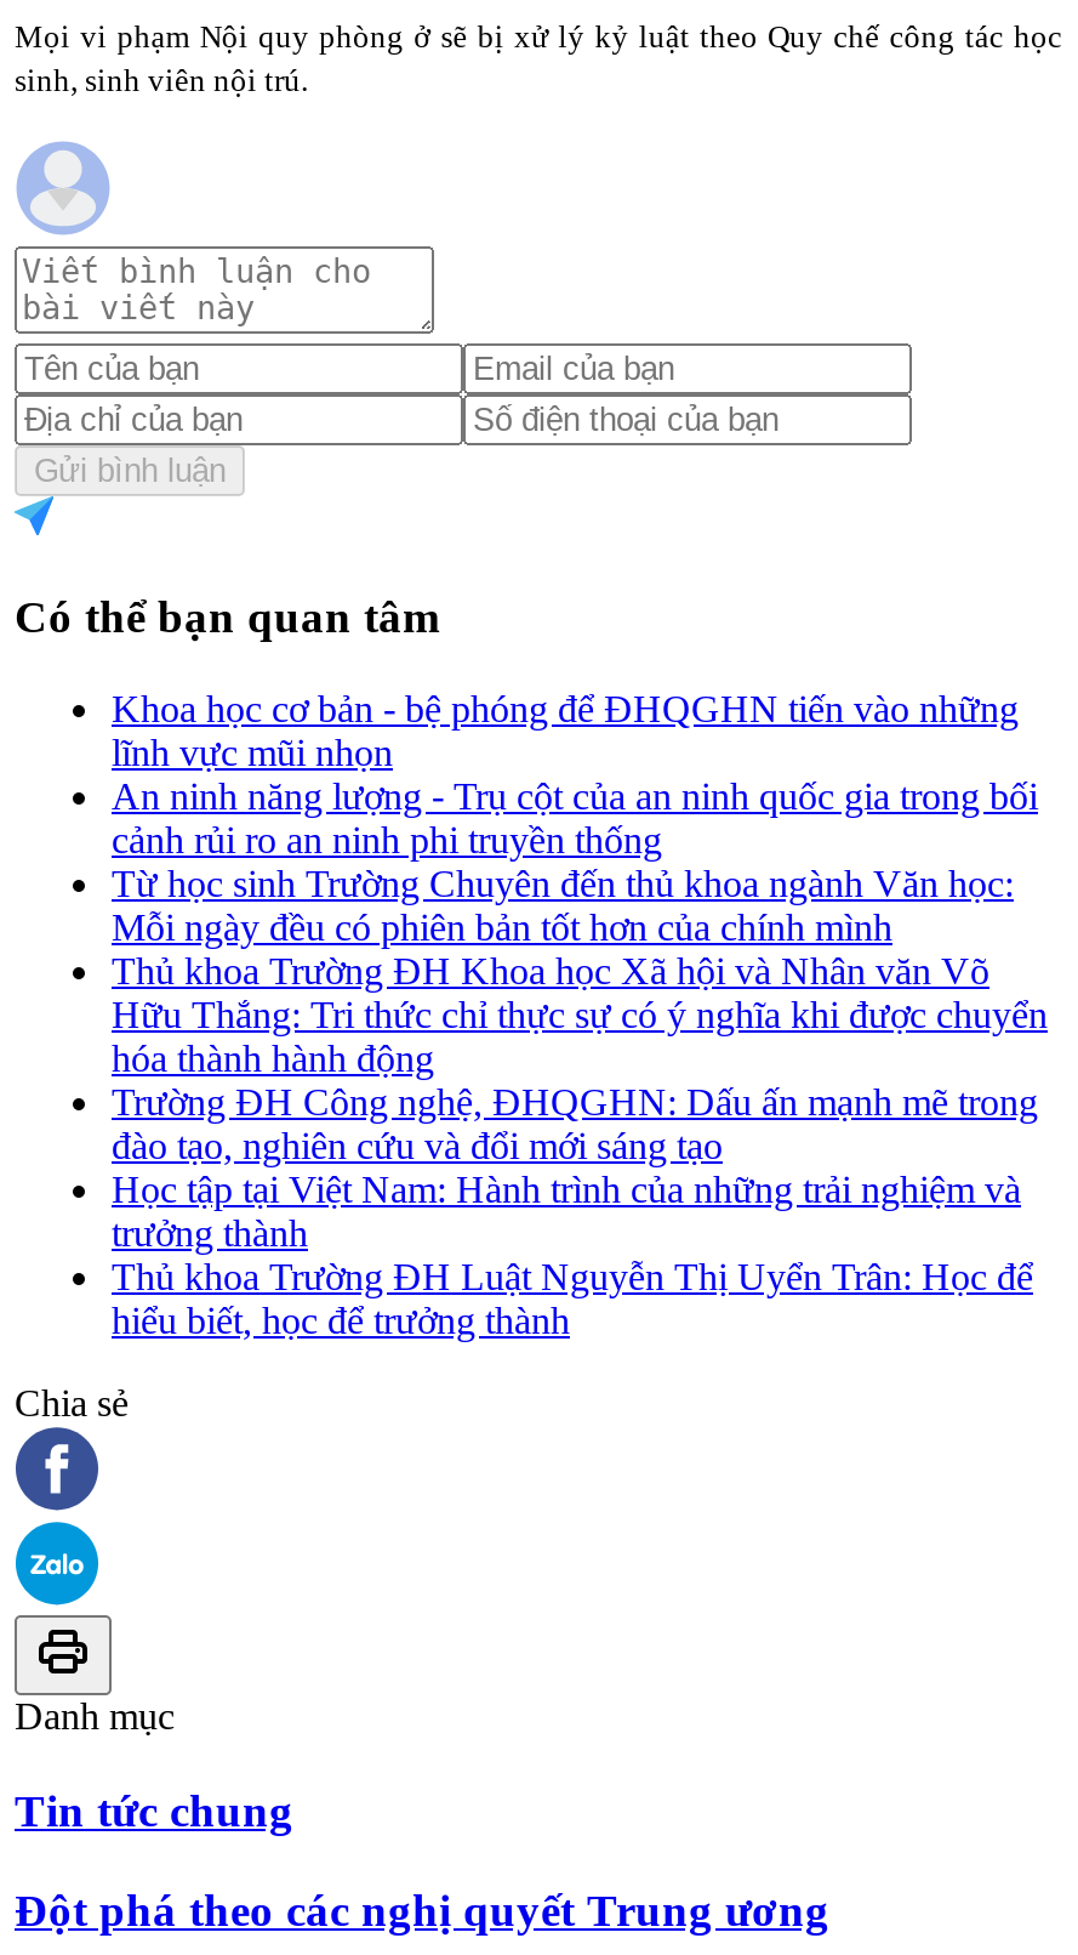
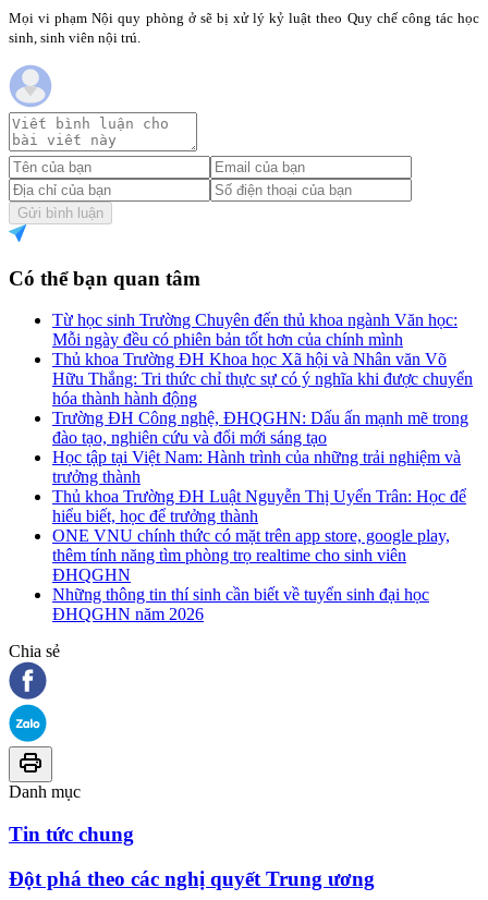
[112,689,1038,861] Khoa học cơ bản - bệ phóng để ĐHQGHN tiến vào những | lĩnh vực mũi nhọn | An ninh năng lượng - Trụ cột của an ninh quốc gia trong bối | cảnh rủi ro an ninh phi truyền thống -> none
moved [112,864,1048,1342] -> [52,311,473,526]: Từ học sinh Trường Chuyên đến thủ khoa ngành Văn học: | Mỗi ngày đều có phiên bản tốt hơn của chính mình | Thủ khoa Trường ĐH Khoa học Xã hội và Nhân văn Võ | ... | Thủ khoa Trường ĐH Luật Nguyễn Thị Uyển Trân: Học để | hiểu biết, học để trưởng thành
none -> [52,527,450,624] ONE VNU chính thức có mặt trên app store, google play, | thêm tính năng tìm phòng trọ realtime cho sinh viên | ĐHQGHN | Những thông tin thí sinh cần biết về tuyển sinh đại học | ĐHQGHN năm 2026

